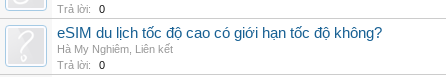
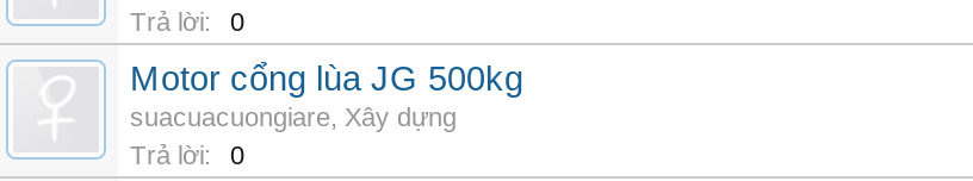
[57,25,382,55] eSIM du lịch tốc độ cao có giới hạn tốc độ không? | Hà My Nghiêm, Liên kết -> [130,60,523,131] Motor cổng lùa JG 500kg | suacuacuongiare, Xây dựng

